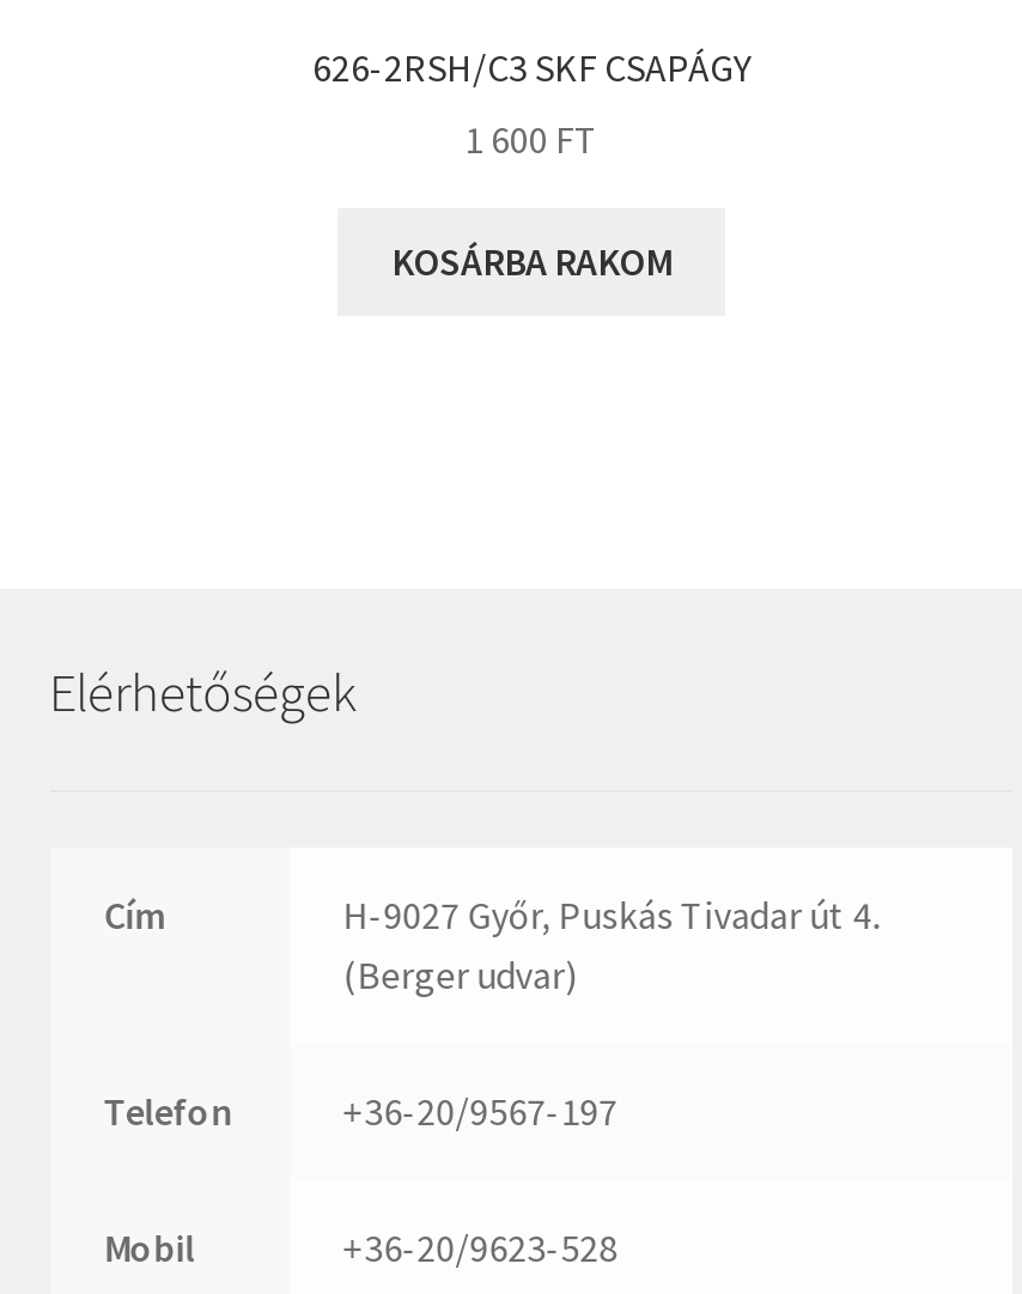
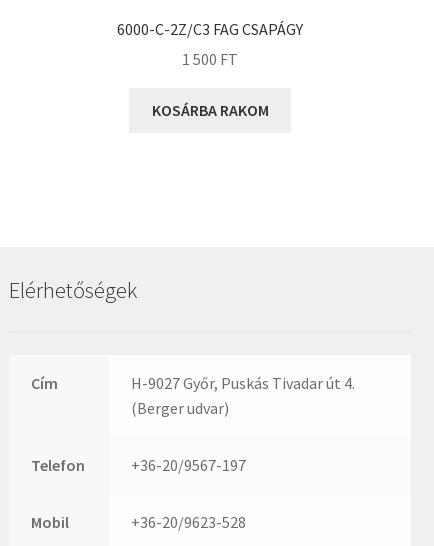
[312,42,750,90] 626-2RSH/C3 SKF CSAPÁGY -> [117,19,303,39] 6000-C-2Z/C3 FAG CSAPÁGY
[464,116,598,164] 1 600 FT -> [182,49,238,69] 1 500 FT

